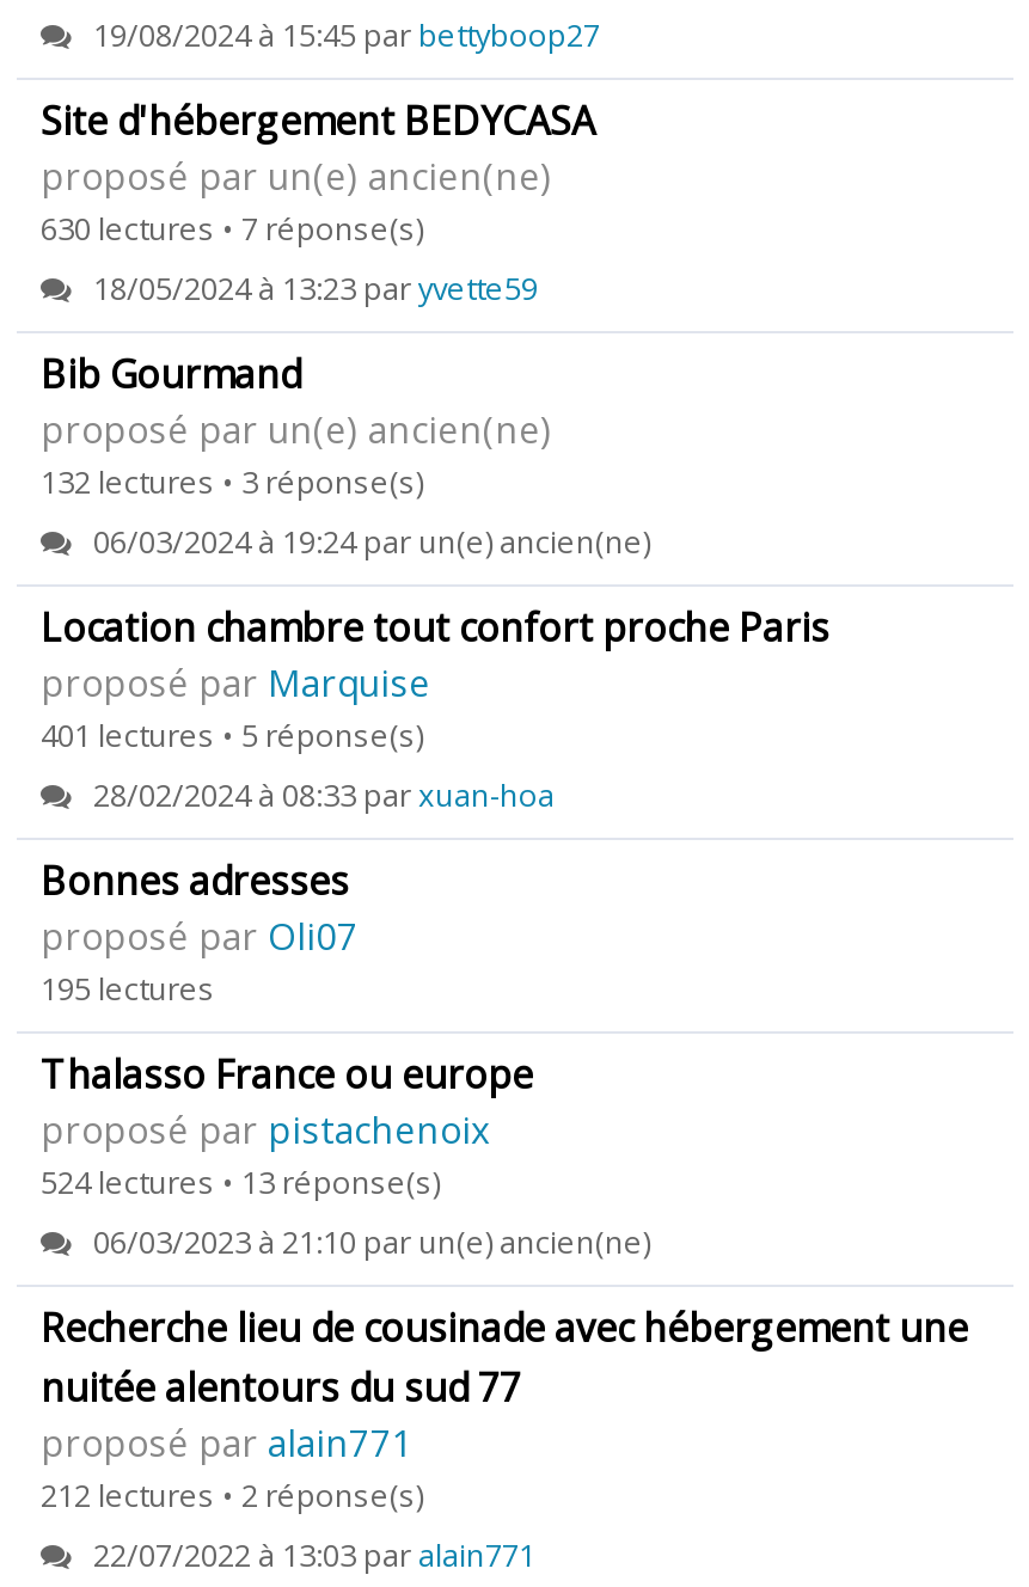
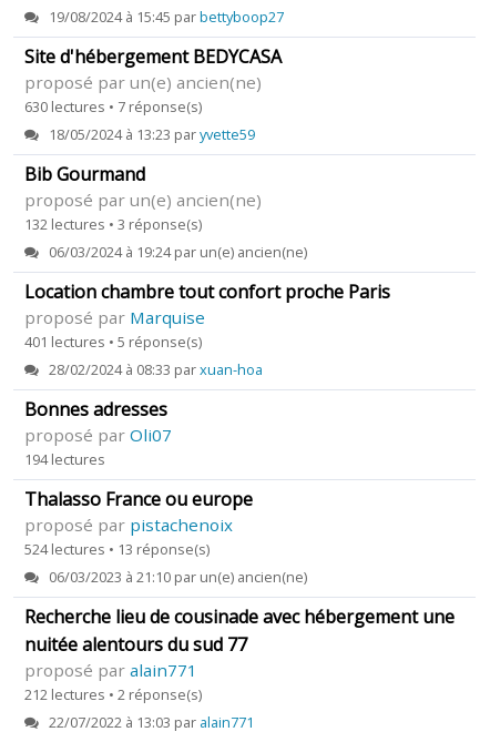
[41,967,215,1010] 195 lectures -> [24,449,105,469] 194 lectures

